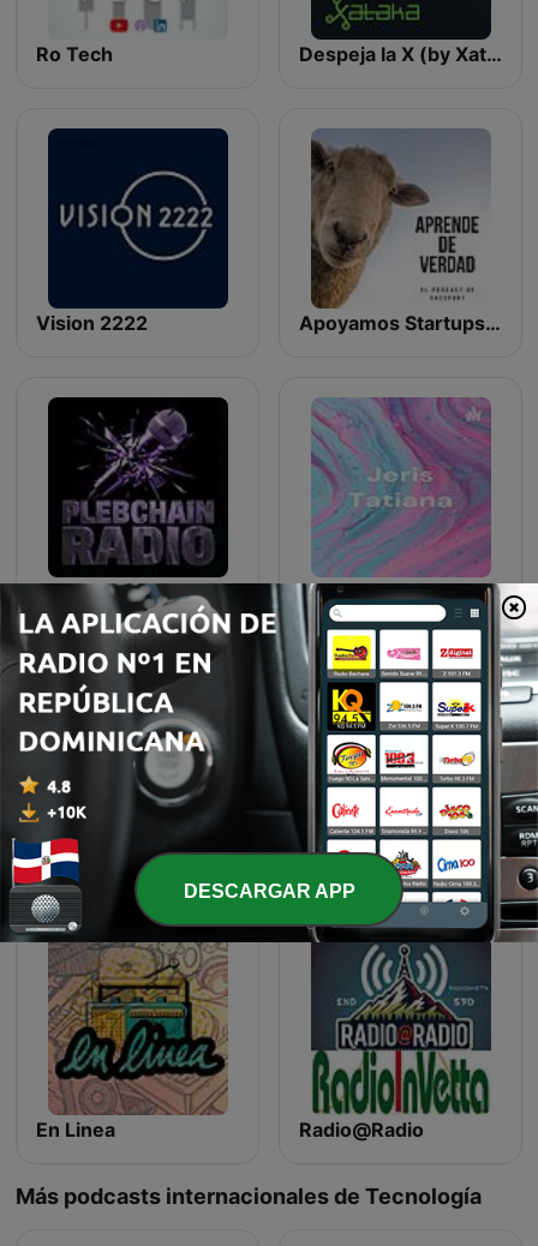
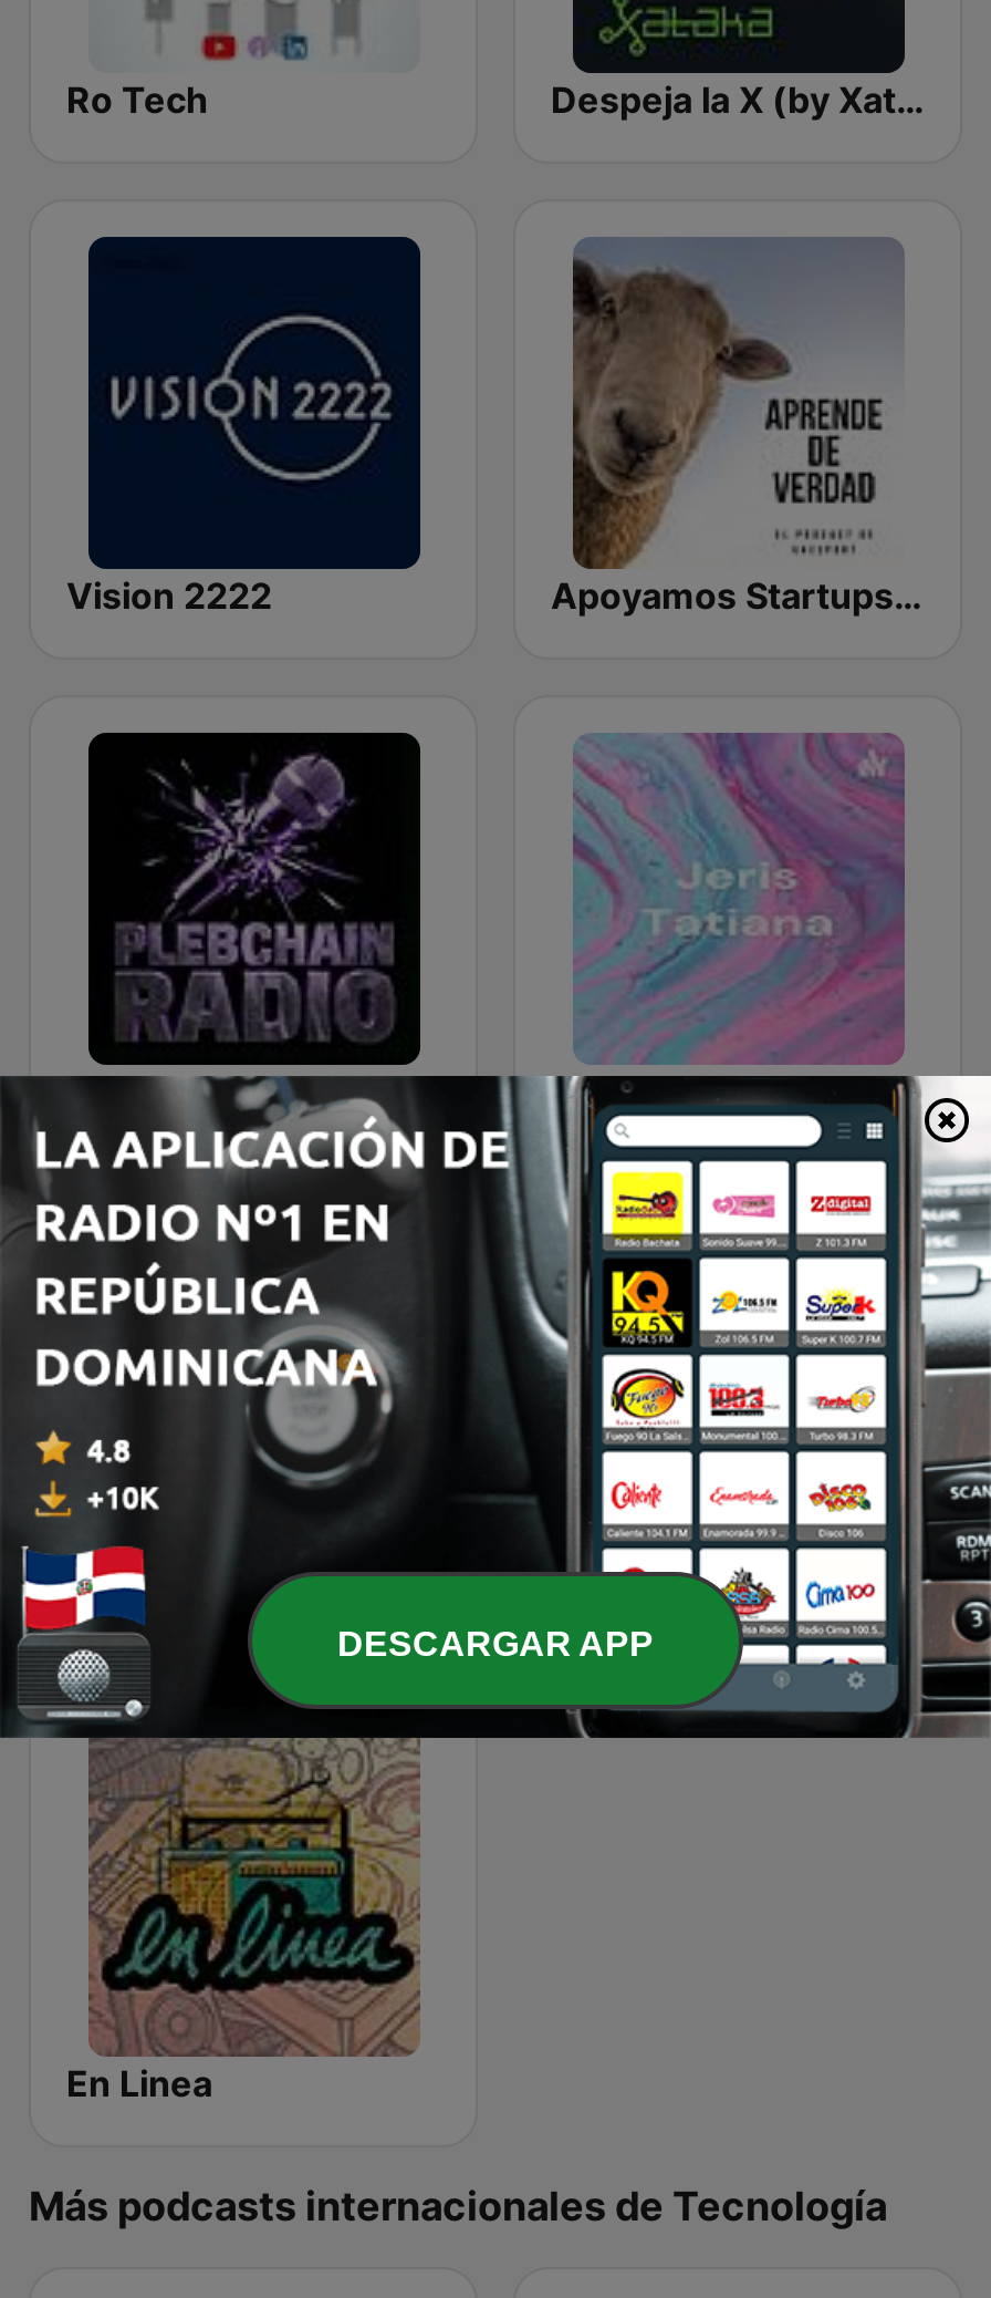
[299,942,491,1142] [image] | Radio@Radio -> none

